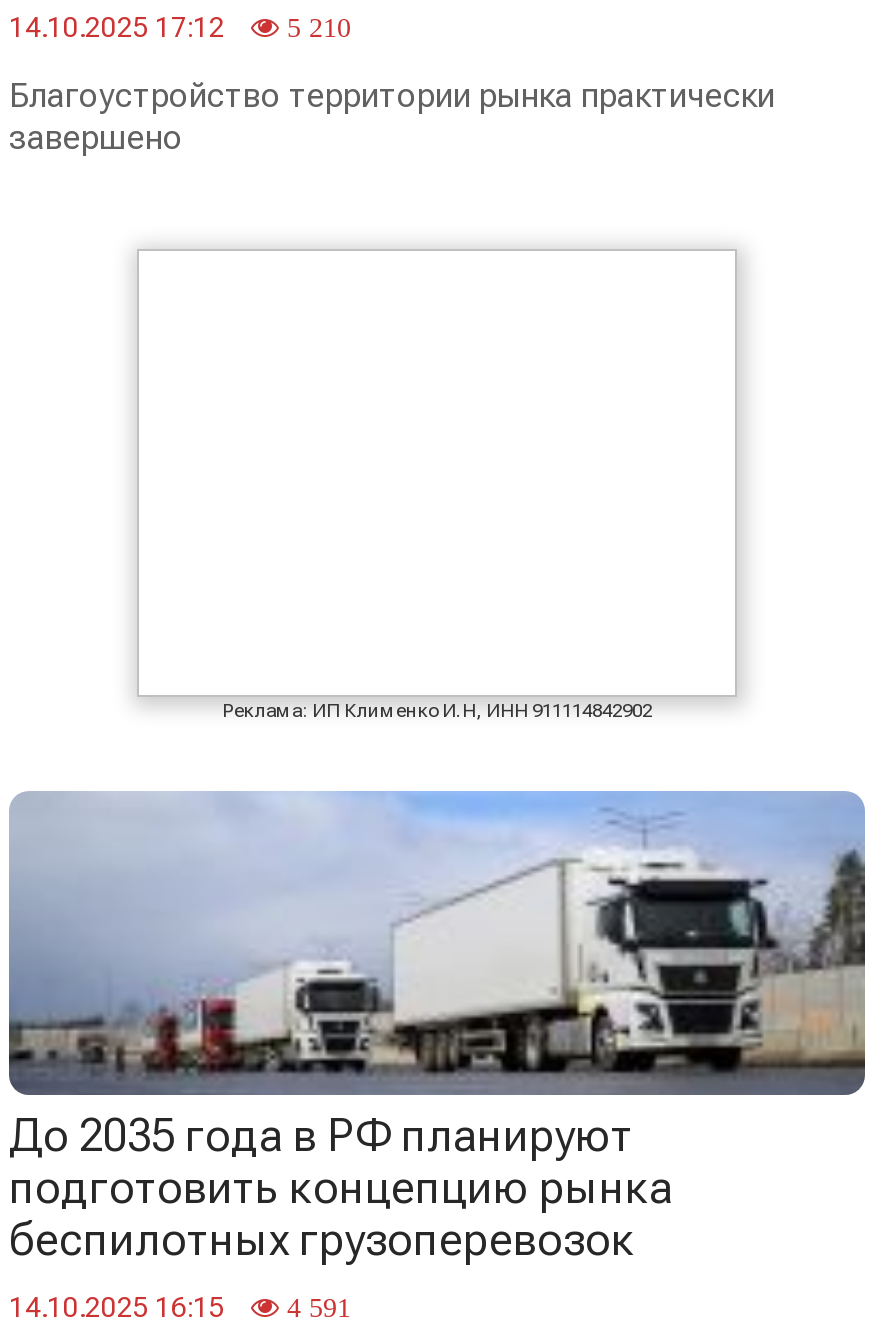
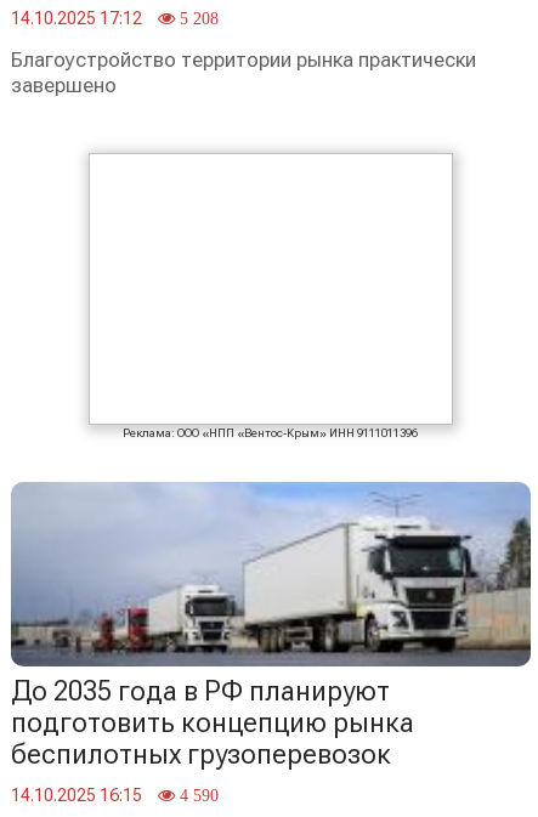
[9,10,351,42] 14.10.2025 17:12 5 210 -> [11,8,219,28] 14.10.2025 17:12 5 208
[222,700,652,722] Реклама: ИП Клименко И.Н, ИНН 911114842902 -> [122,427,420,440] Реклама: ООО «НПП «Вентос-Крым» ИНН 9111011396
[9,1292,351,1324] 14.10.2025 16:15 4 591 -> [11,786,219,805] 14.10.2025 16:15 4 590

